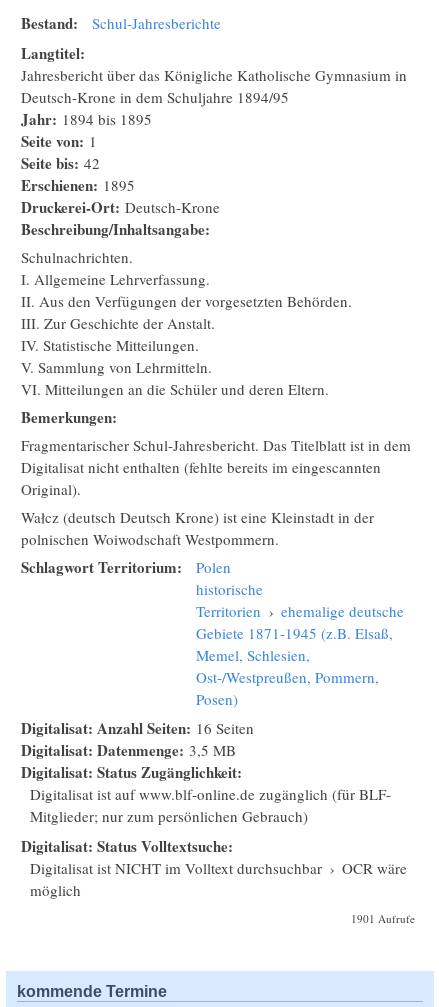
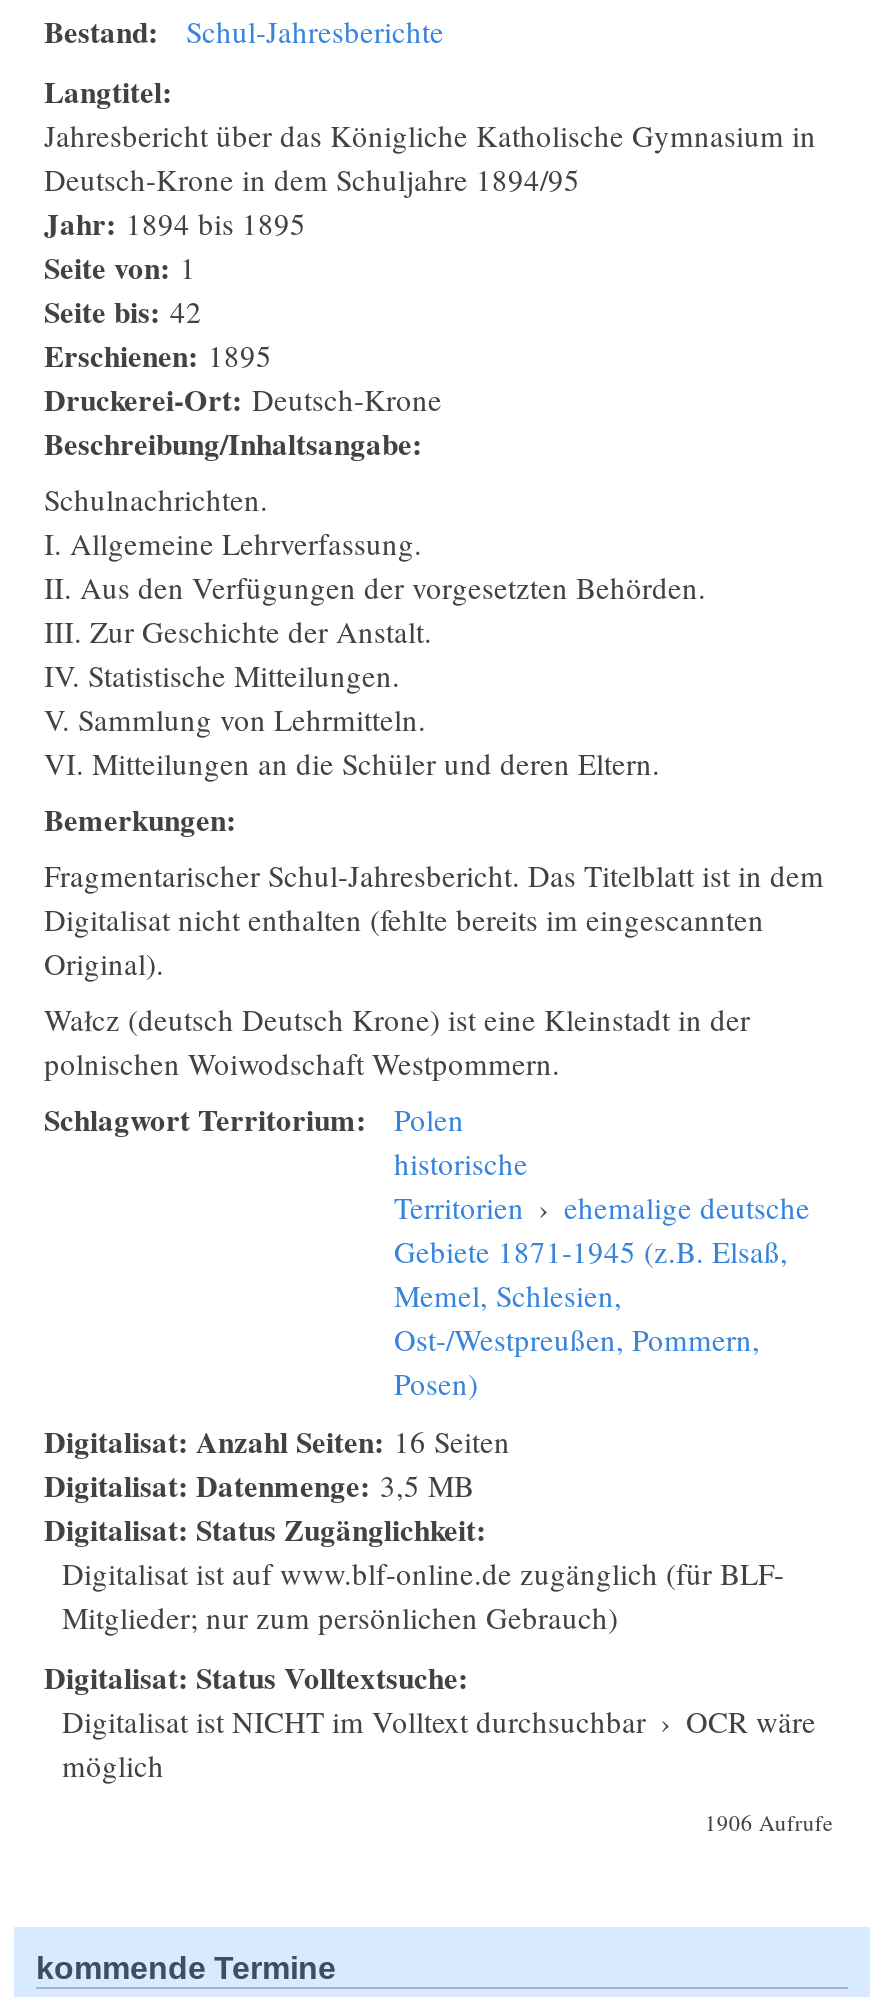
[351,911,415,926] 1901 Aufrufe -> [705,1807,833,1837] 1906 Aufrufe

